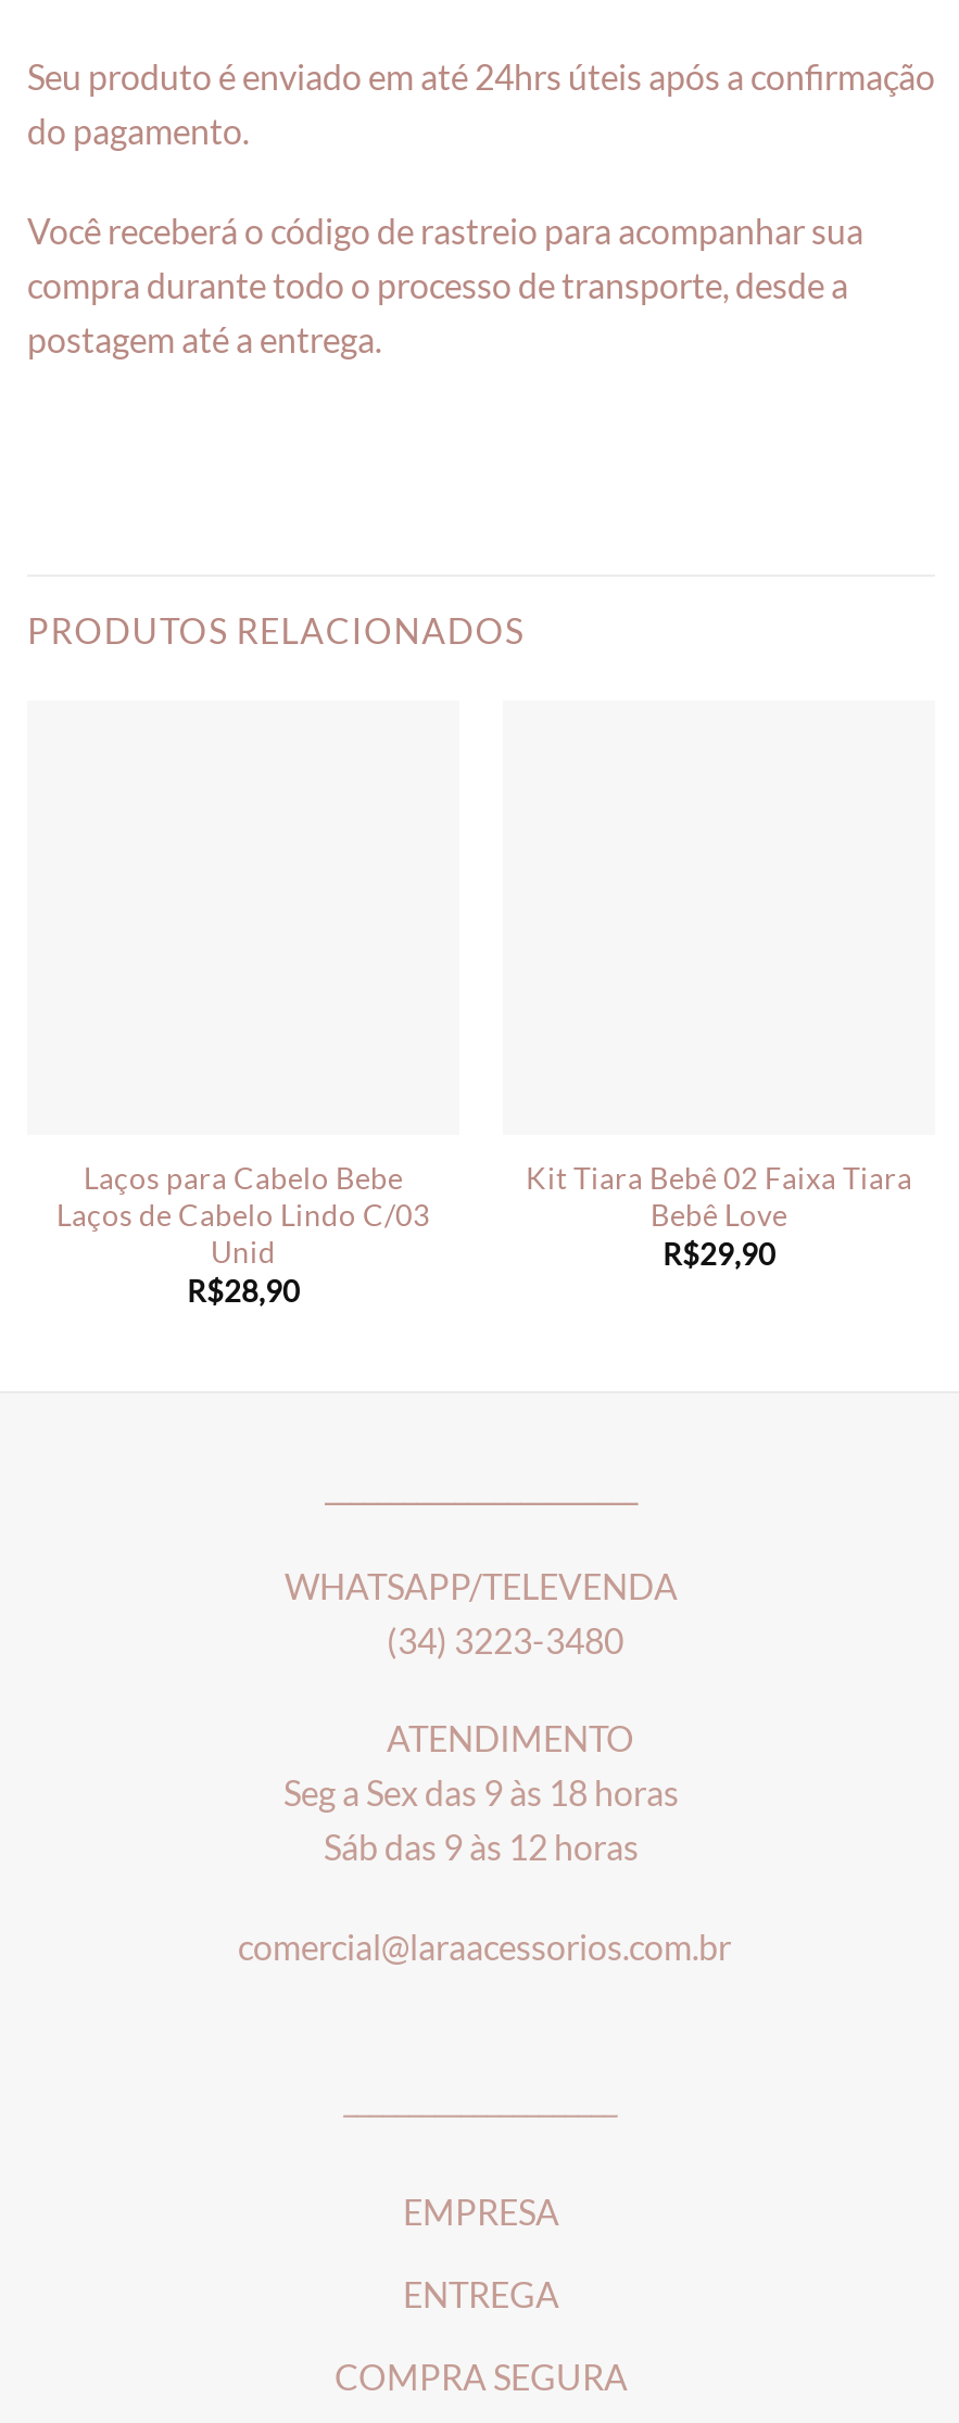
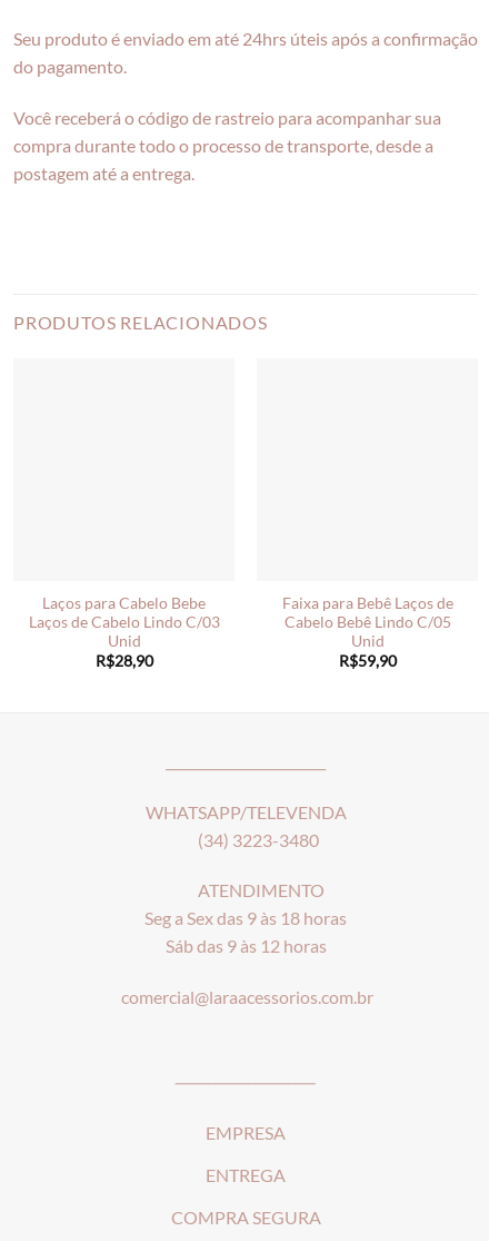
[526,1161,912,1272] Kit Tiara Bebê 02 Faixa Tiara | Bebê Love | R$29,90 -> [282,594,453,670] Faixa para Bebê Laços de | Cabelo Bebê Lindo C/05 | Unid | R$59,90

